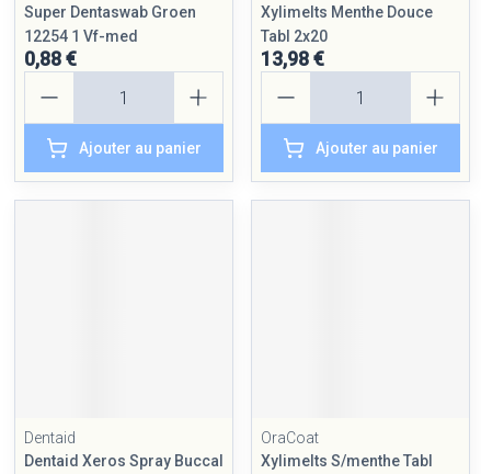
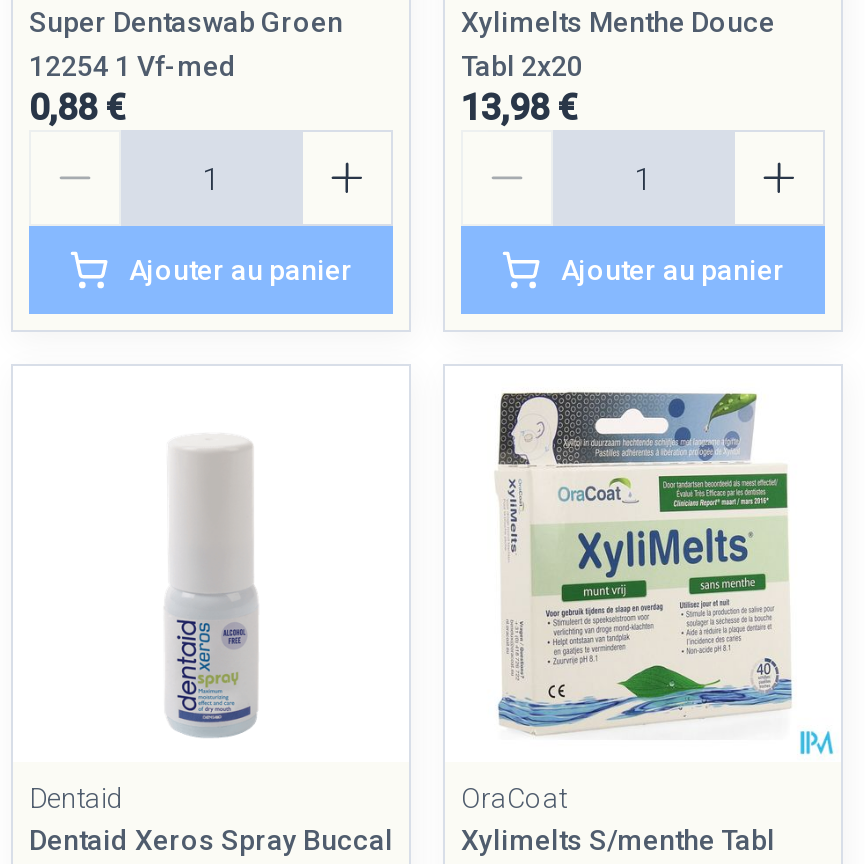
none -> [167,442,259,738] [image]
none -> [495,390,835,756] [image]

